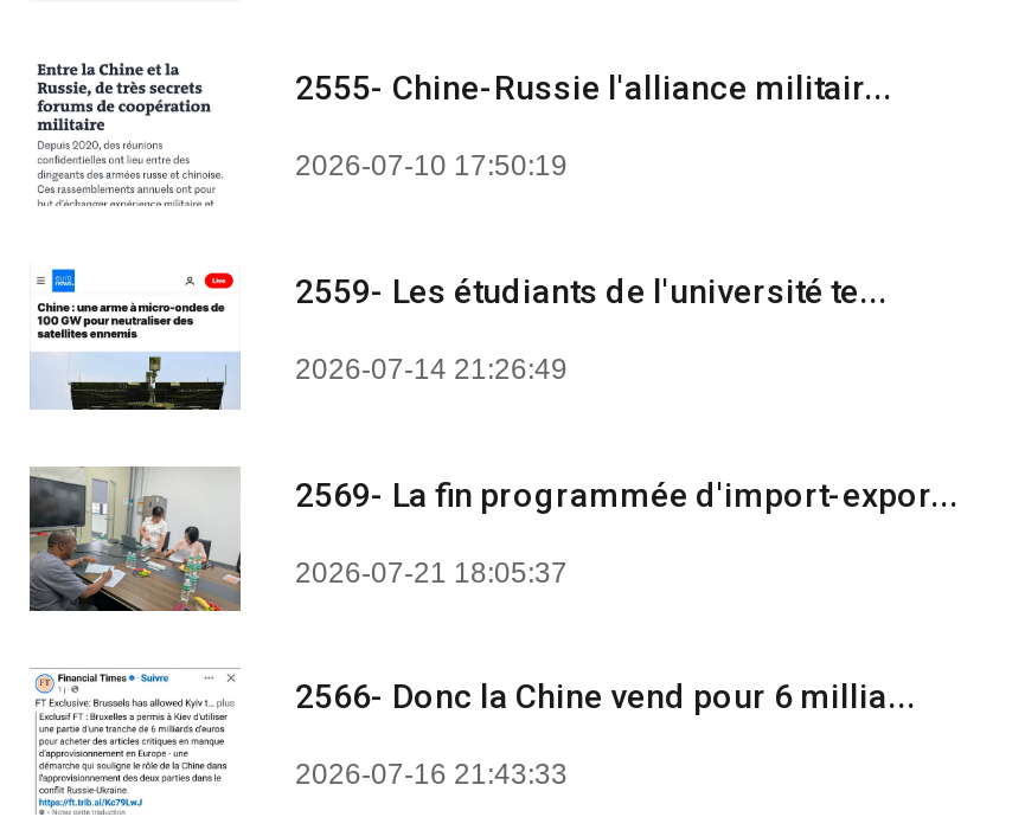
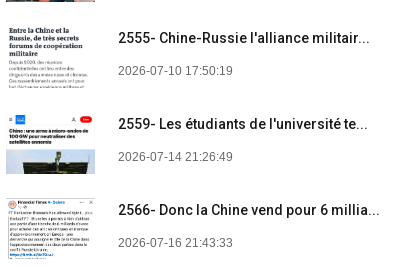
[27,467,959,613] [image] | 2569- La fin programmée d'import-expor... | 2026-07-21 18:05:37 -> none

